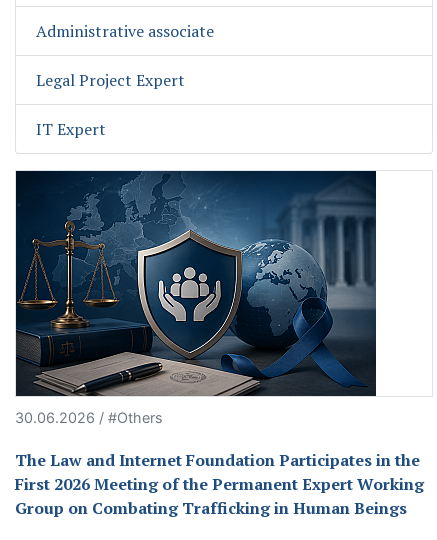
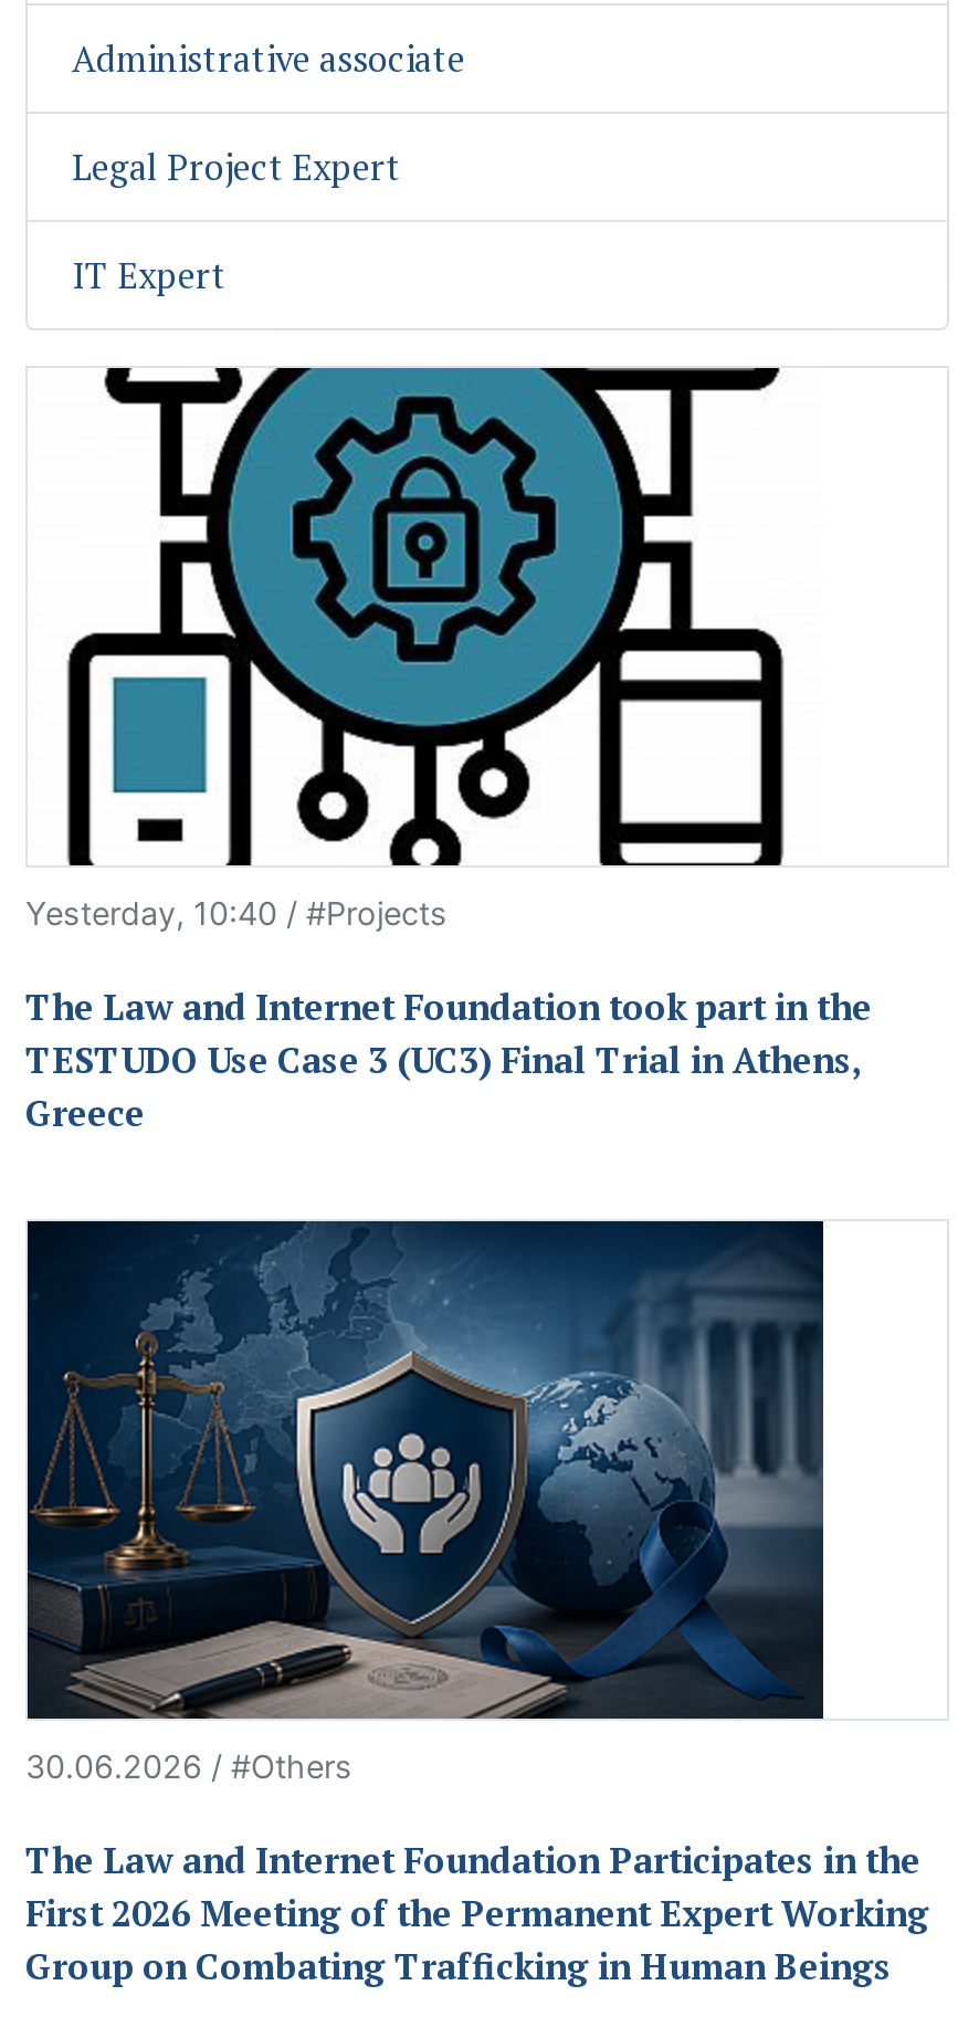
none -> [25,366,872,1138] [image] | Yesterday, 10:40 / #Projects | The Law and Internet Foundation took part in the | TESTUDO Use Case 3 (UC3) Final Trial in Athens, | Greece

